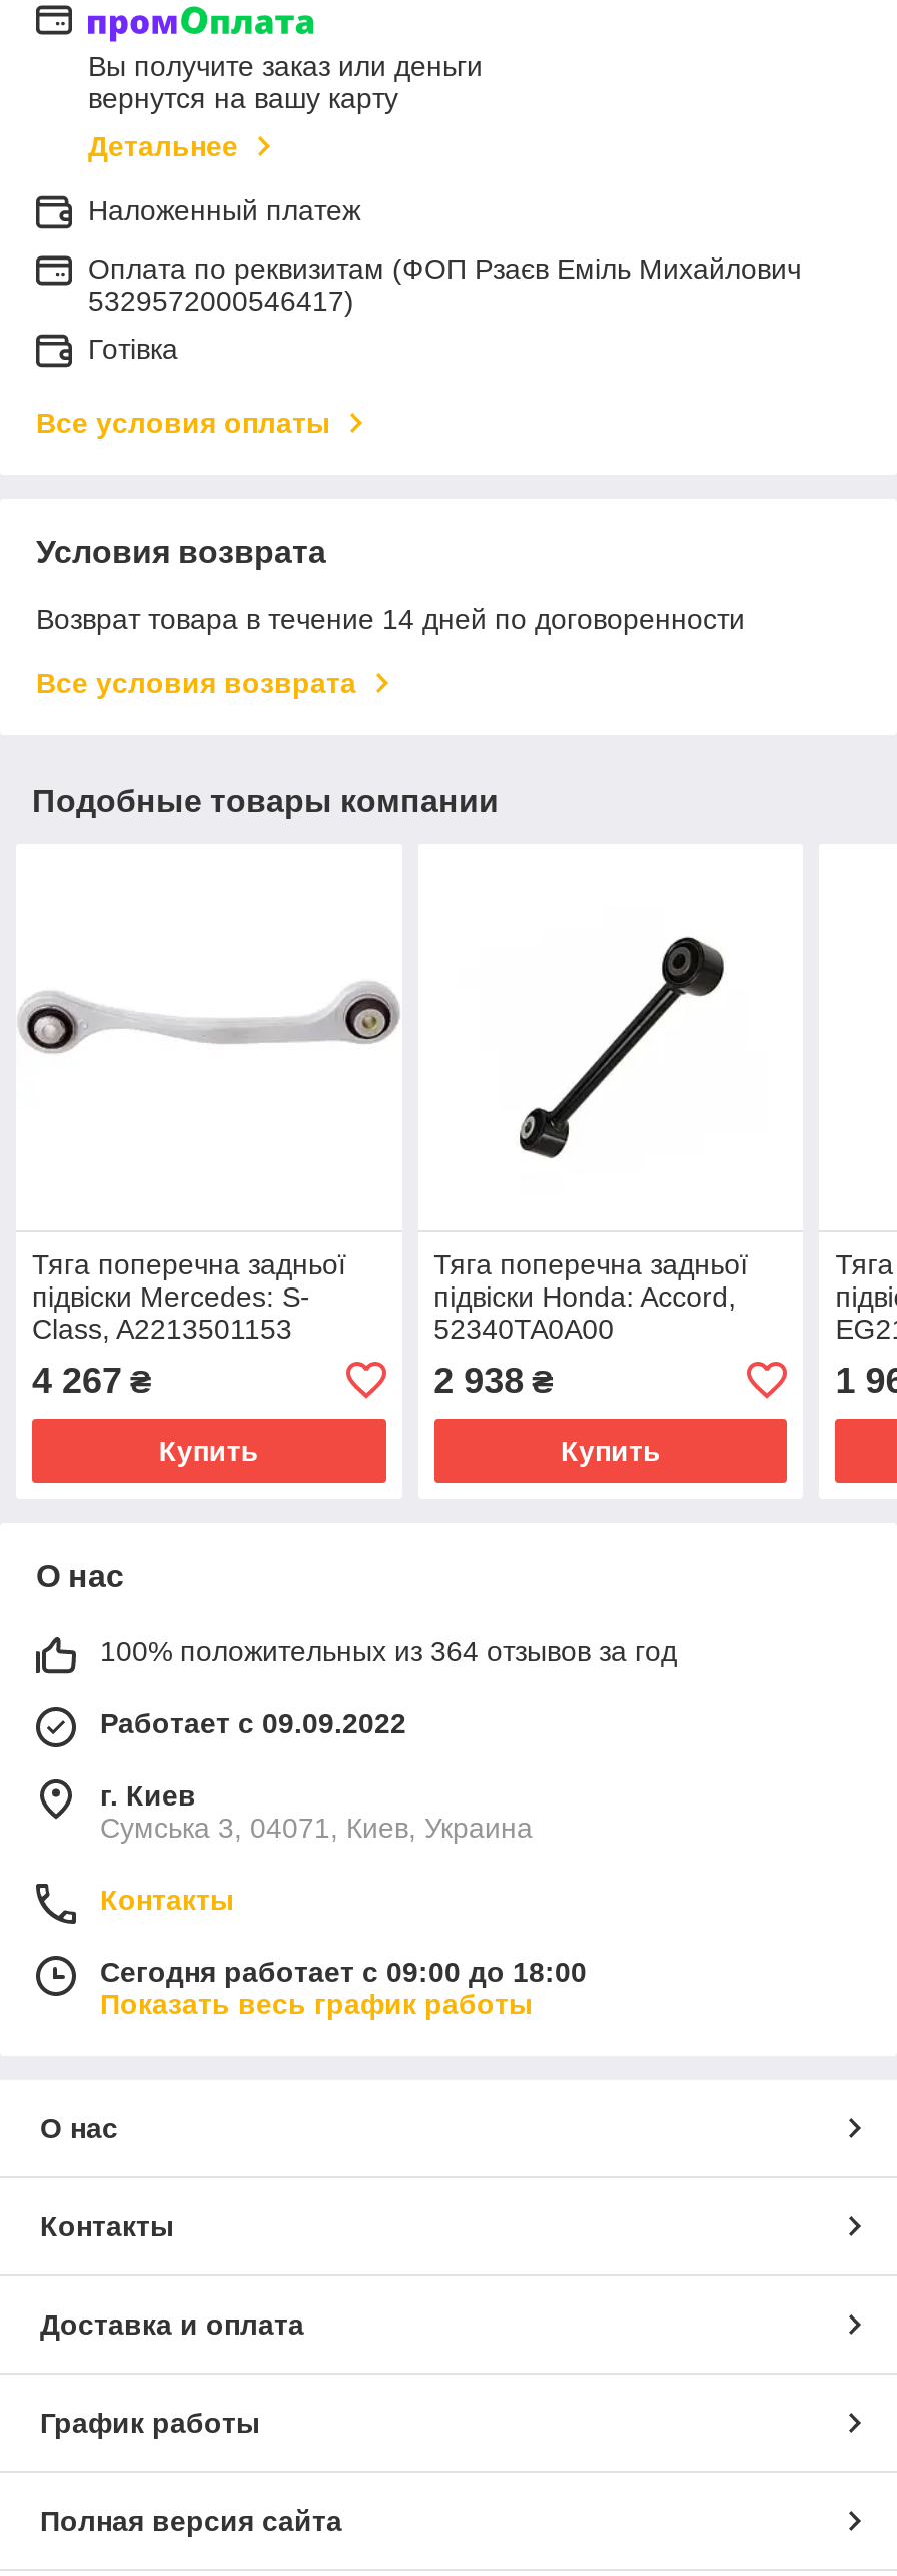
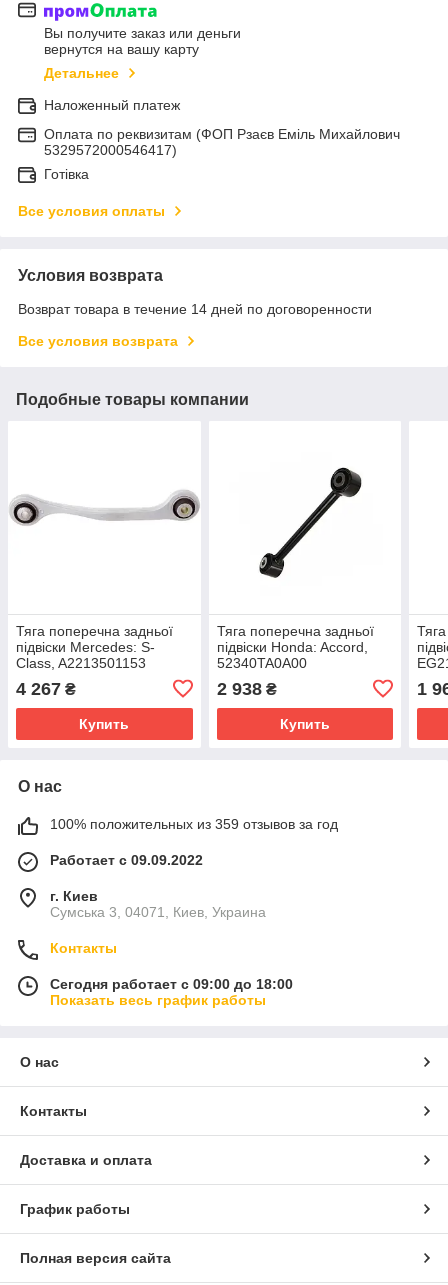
[100,1635,677,1667] 100% положительных из 364 отзывов за год -> [50,816,338,832] 100% положительных из 359 отзывов за год

